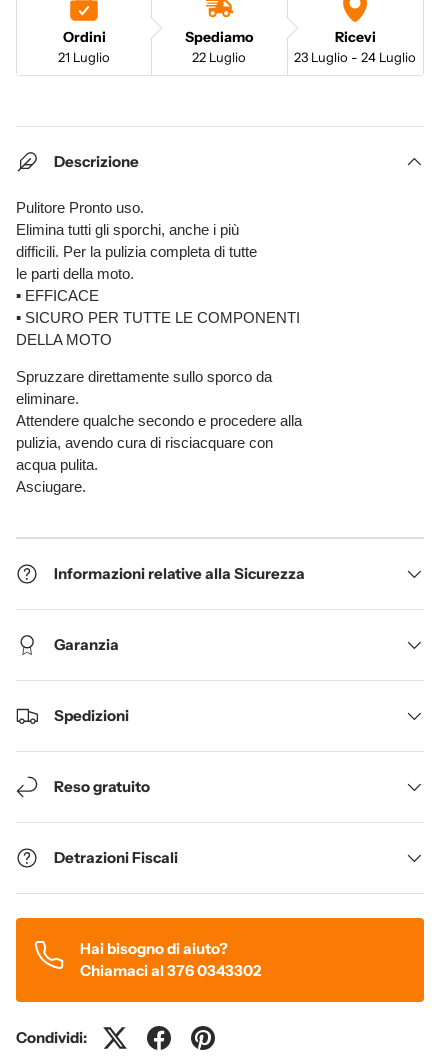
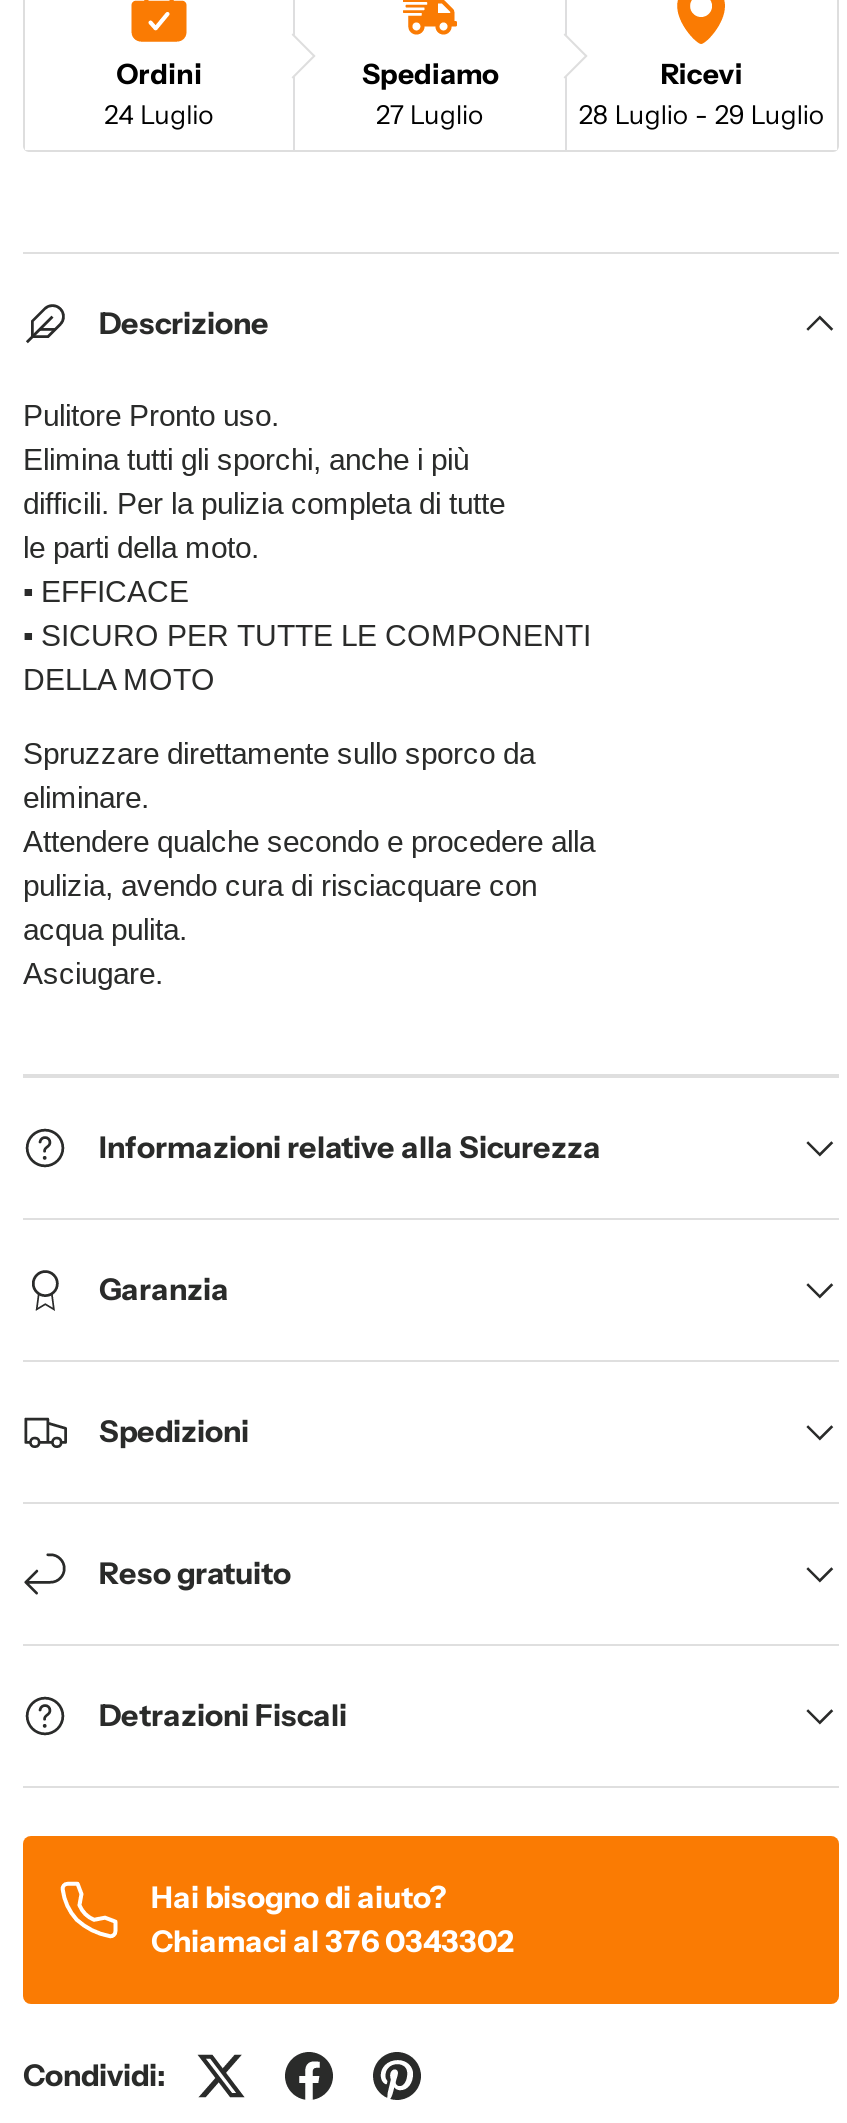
[58,49,110,65] 21 Luglio -> [104,98,214,130] 24 Luglio
[192,49,246,65] 22 Luglio -> [376,98,484,130] 27 Luglio
[294,49,416,65] 23 Luglio - 24 Luglio -> [579,98,825,130] 28 Luglio - 29 Luglio

